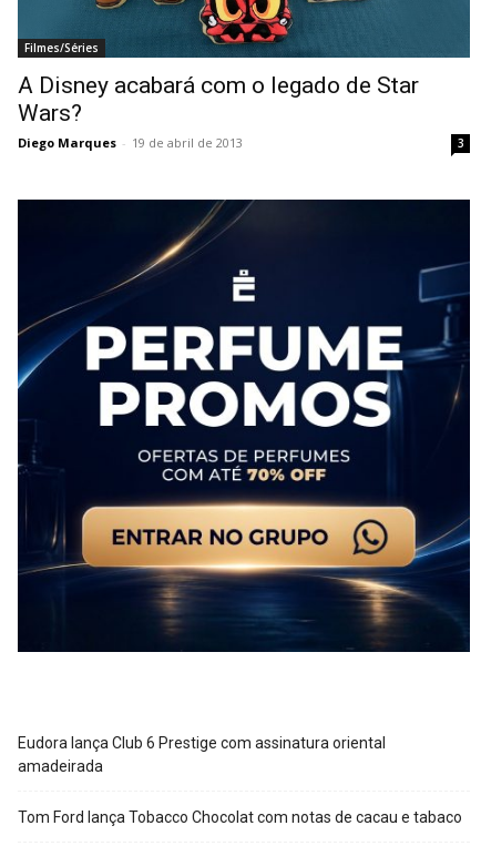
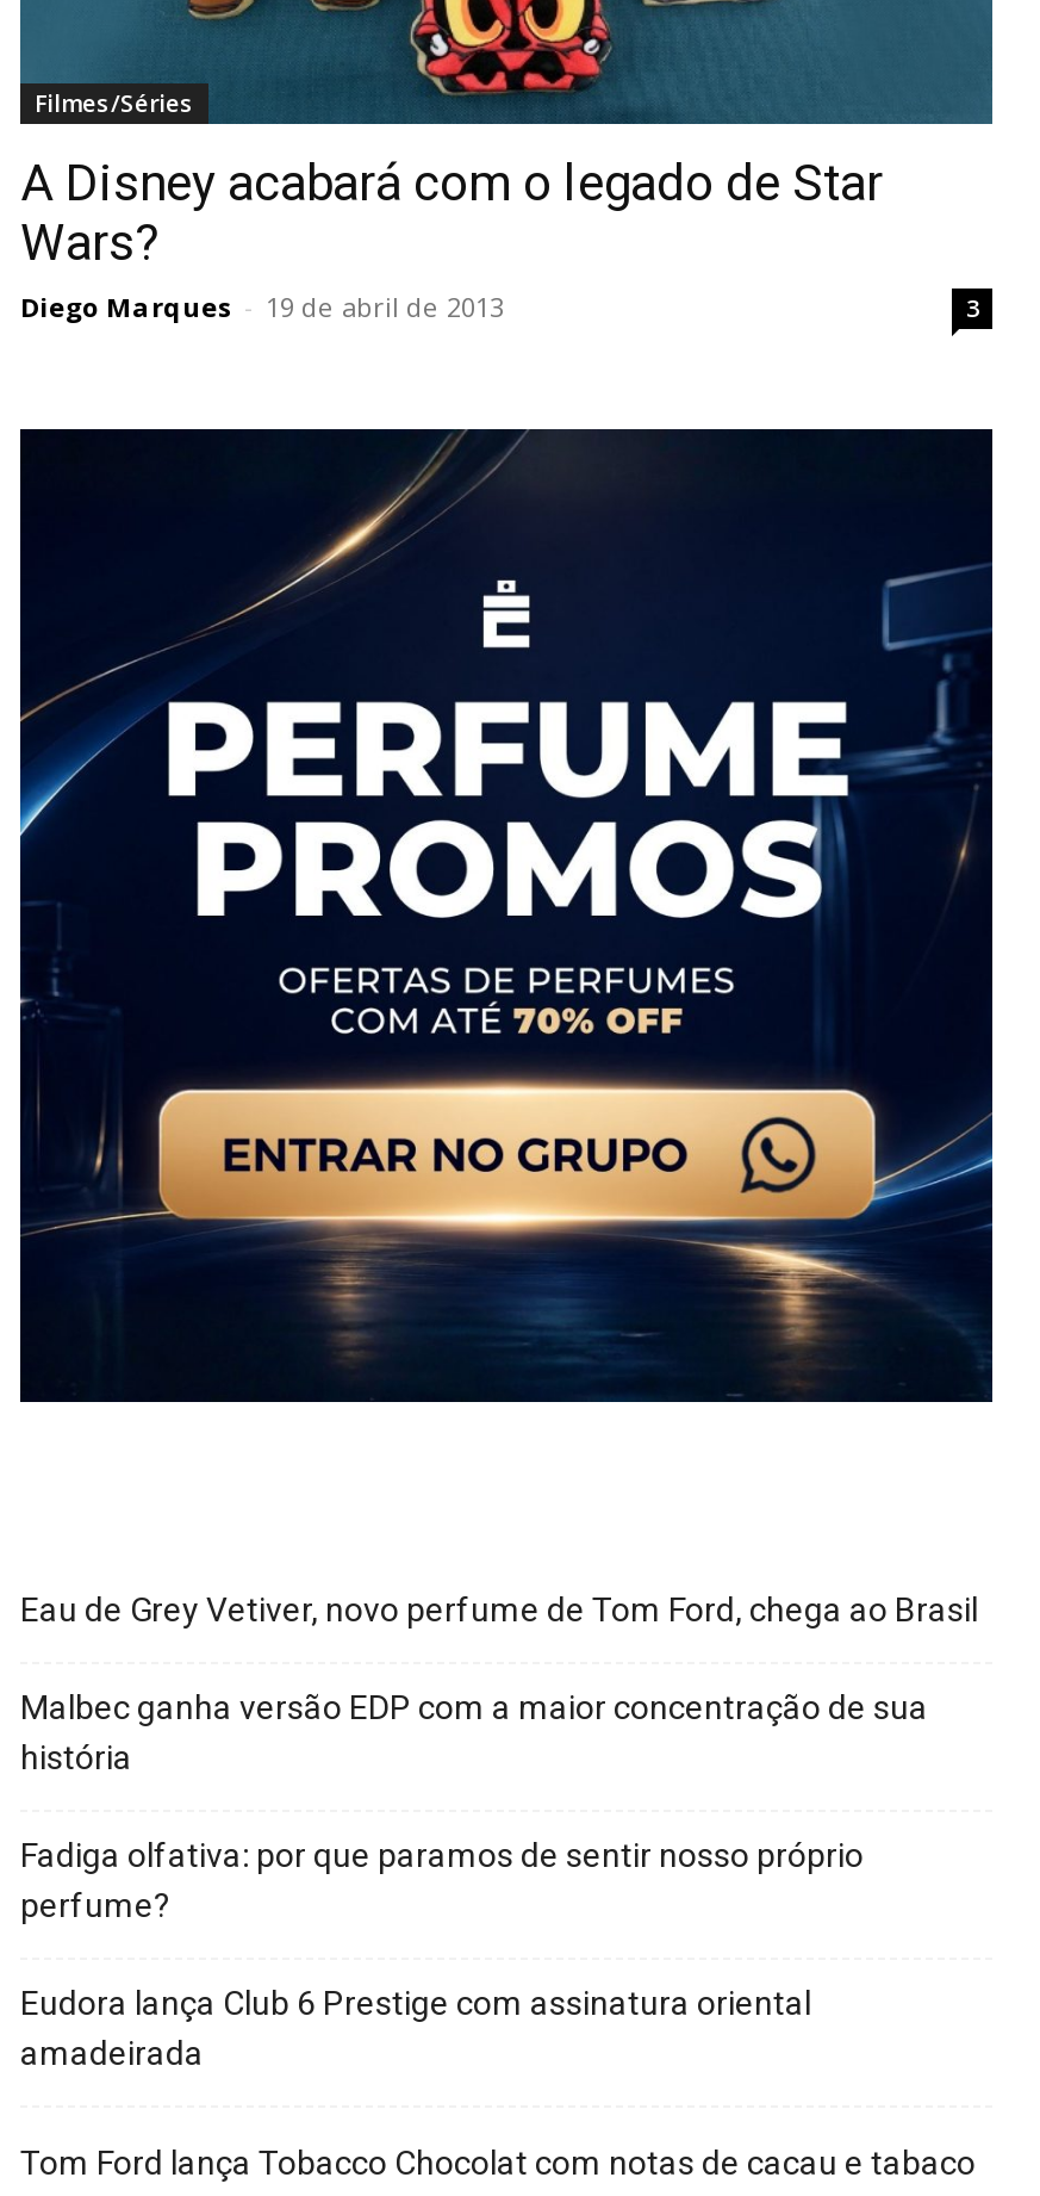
none -> [20,1590,978,1923] Eau de Grey Vetiver, novo perfume de Tom Ford, chega ao Brasil | Malbec ganha versão EDP com a maior concentração de sua | história | Fadiga olfativa: por que paramos de sentir nosso próprio | perfume?

